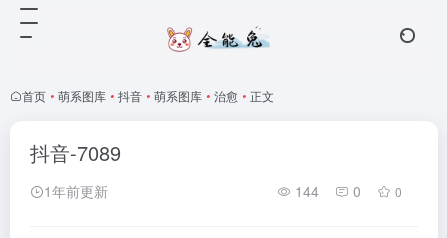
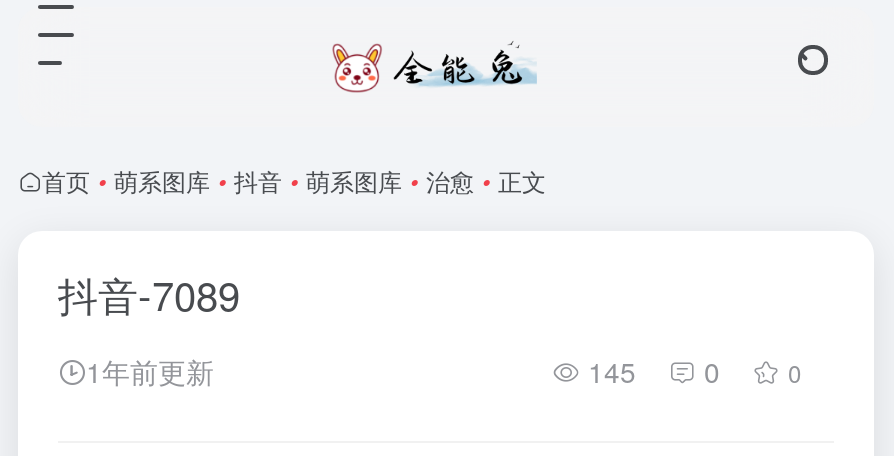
[291,181,402,201] 144 0 0 -> [580,351,802,391] 145 0 0

